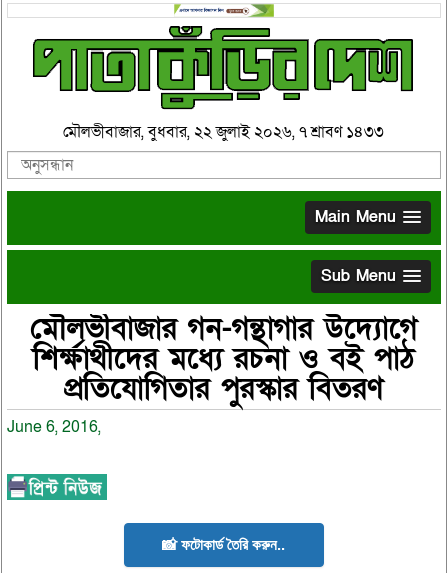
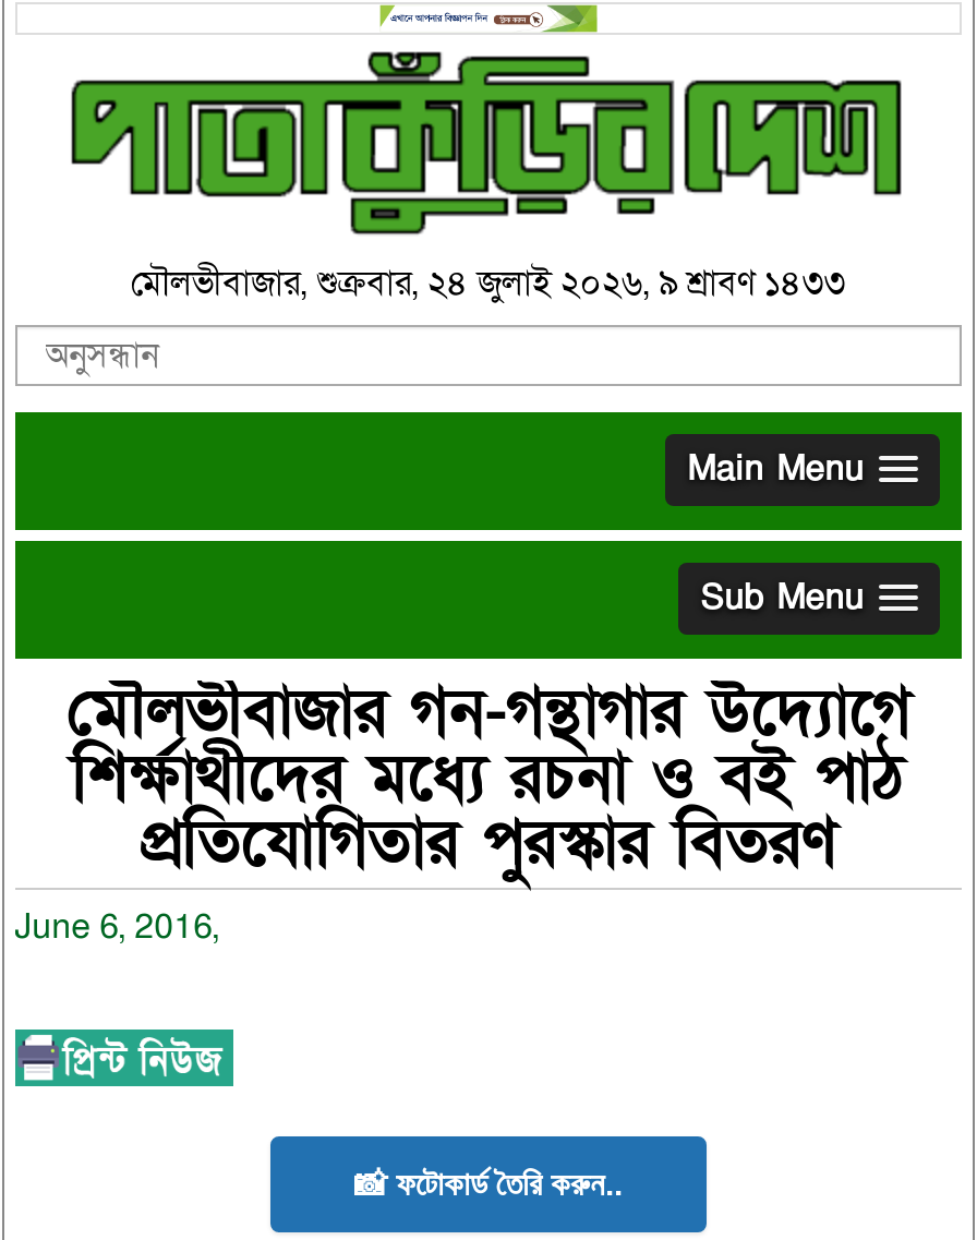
[63,120,384,142] মৌলভীবাজার, বুধবার, ২২ জুলাই ২০২৬, ৭ শ্রাবণ ১৪৩৩ -> [131,258,846,306] মৌলভীবাজার, শুক্রবার, ২৪ জুলাই ২০২৬, ৯ শ্রাবণ ১৪৩৩

